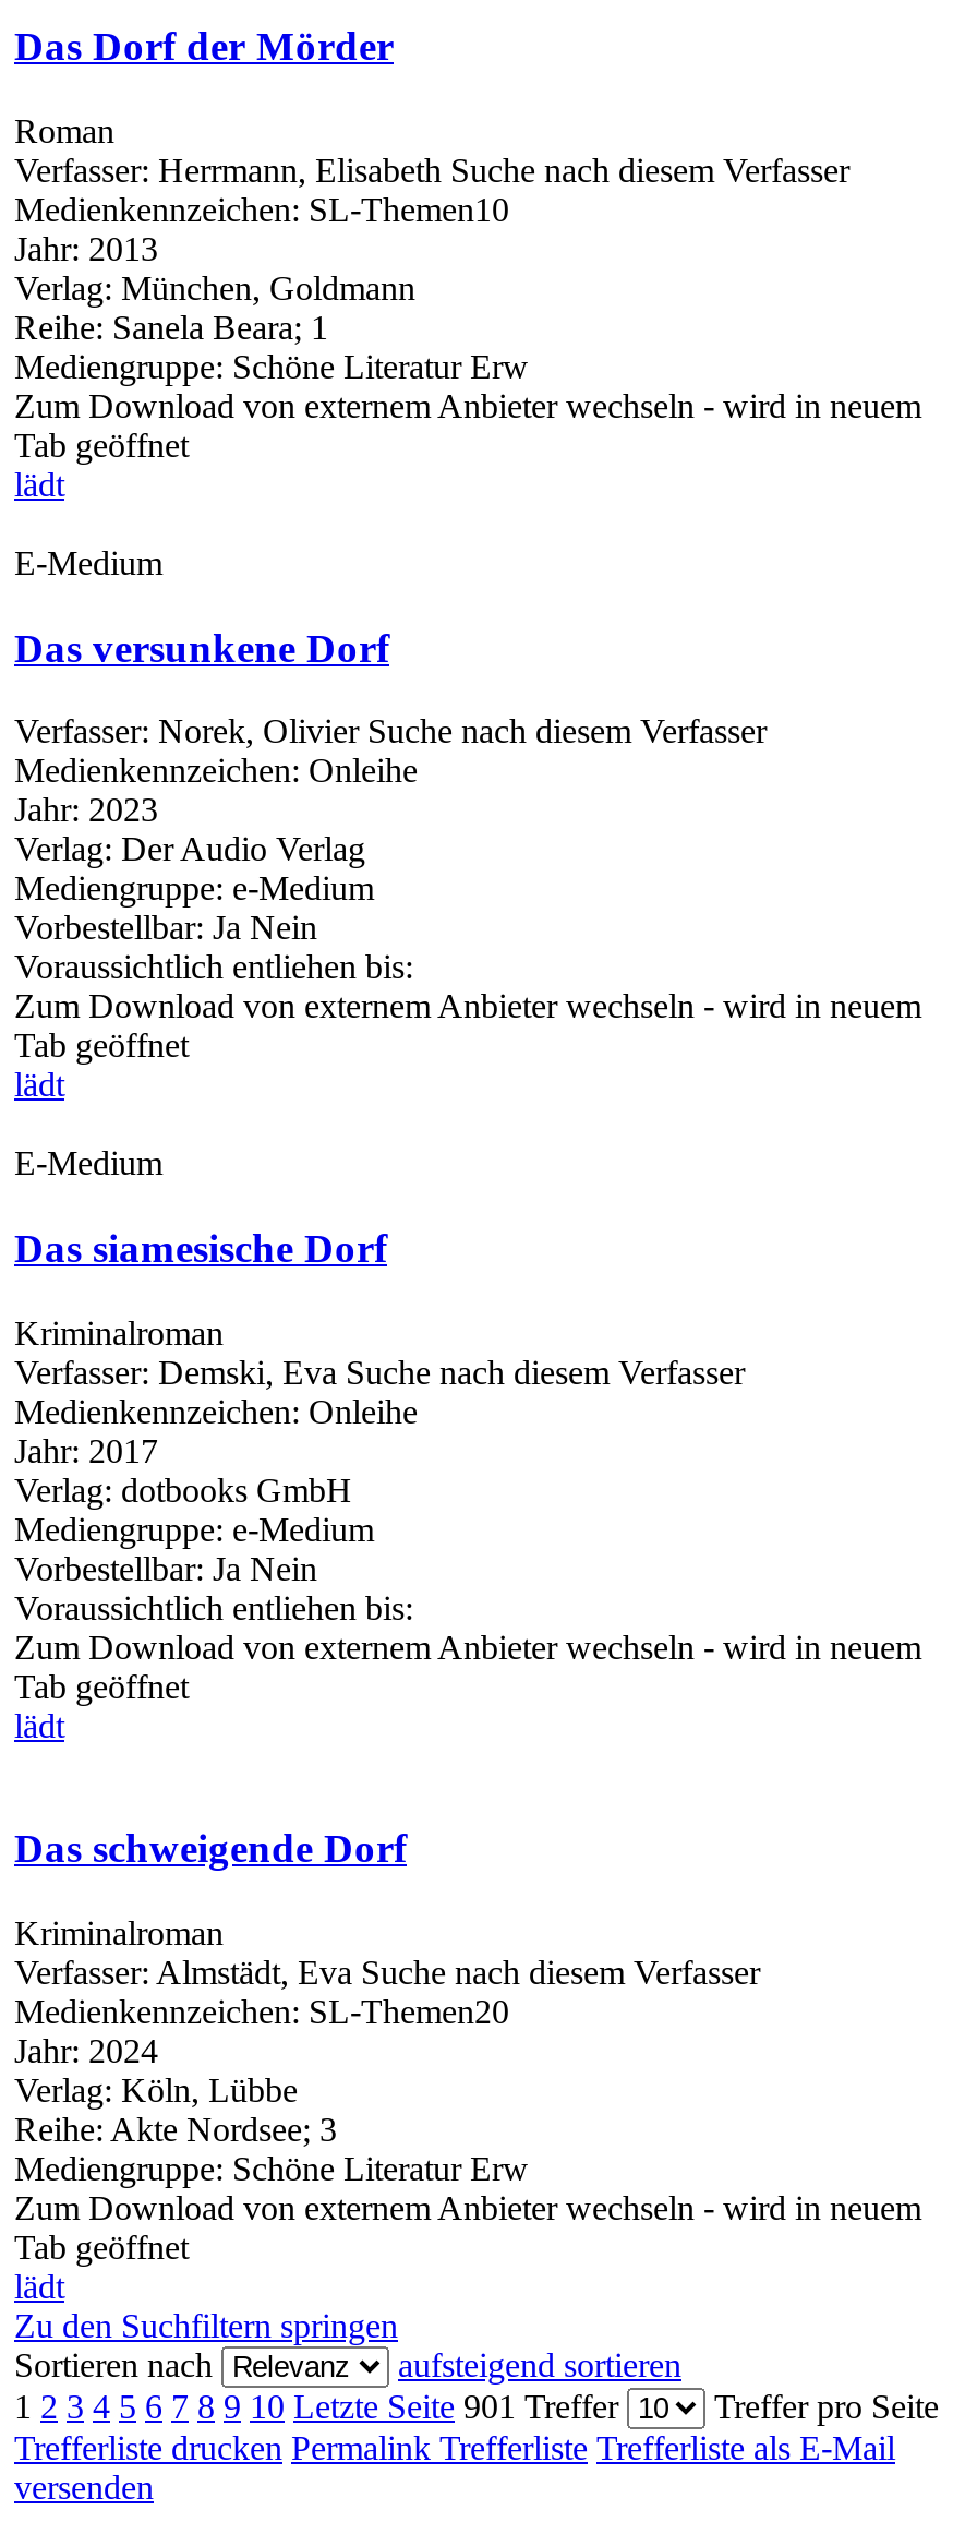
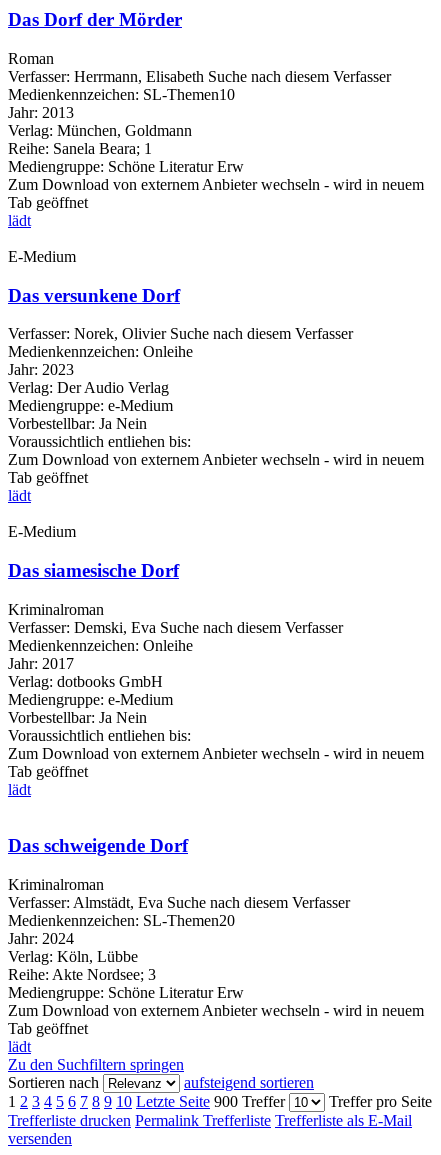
[14,2388,618,2425] 1 2 3 4 5 6 7 8 9 10 Letzte Seite 901 Treffer -> [8,1093,285,1110] 1 2 3 4 5 6 7 8 9 10 Letzte Seite 900 Treffer

